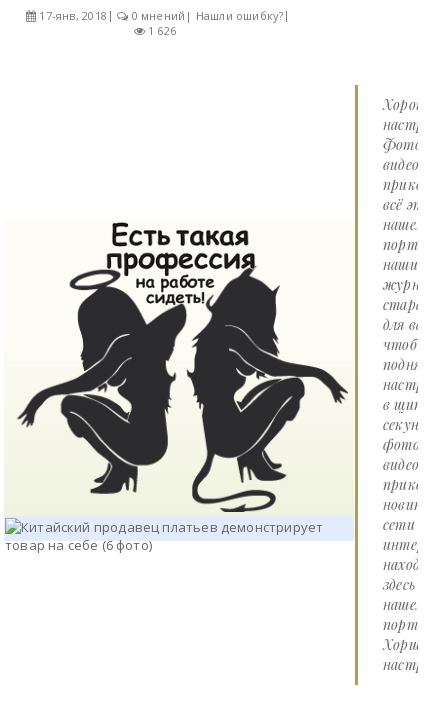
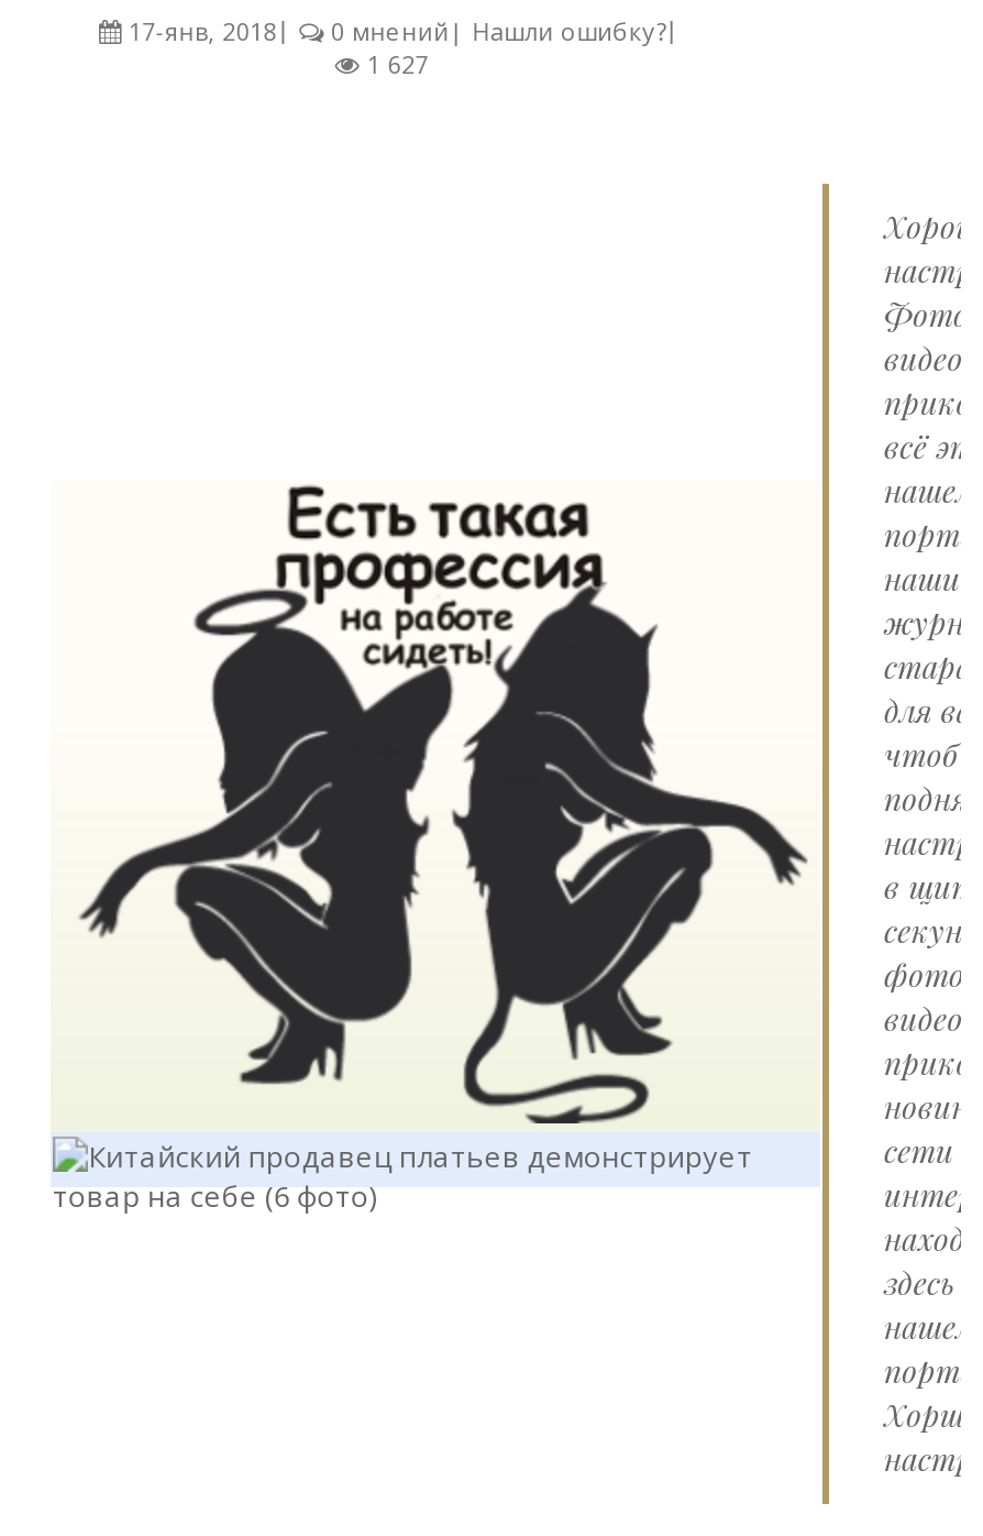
[148,23,176,38] 1 626 -> [367,47,429,80] 1 627

